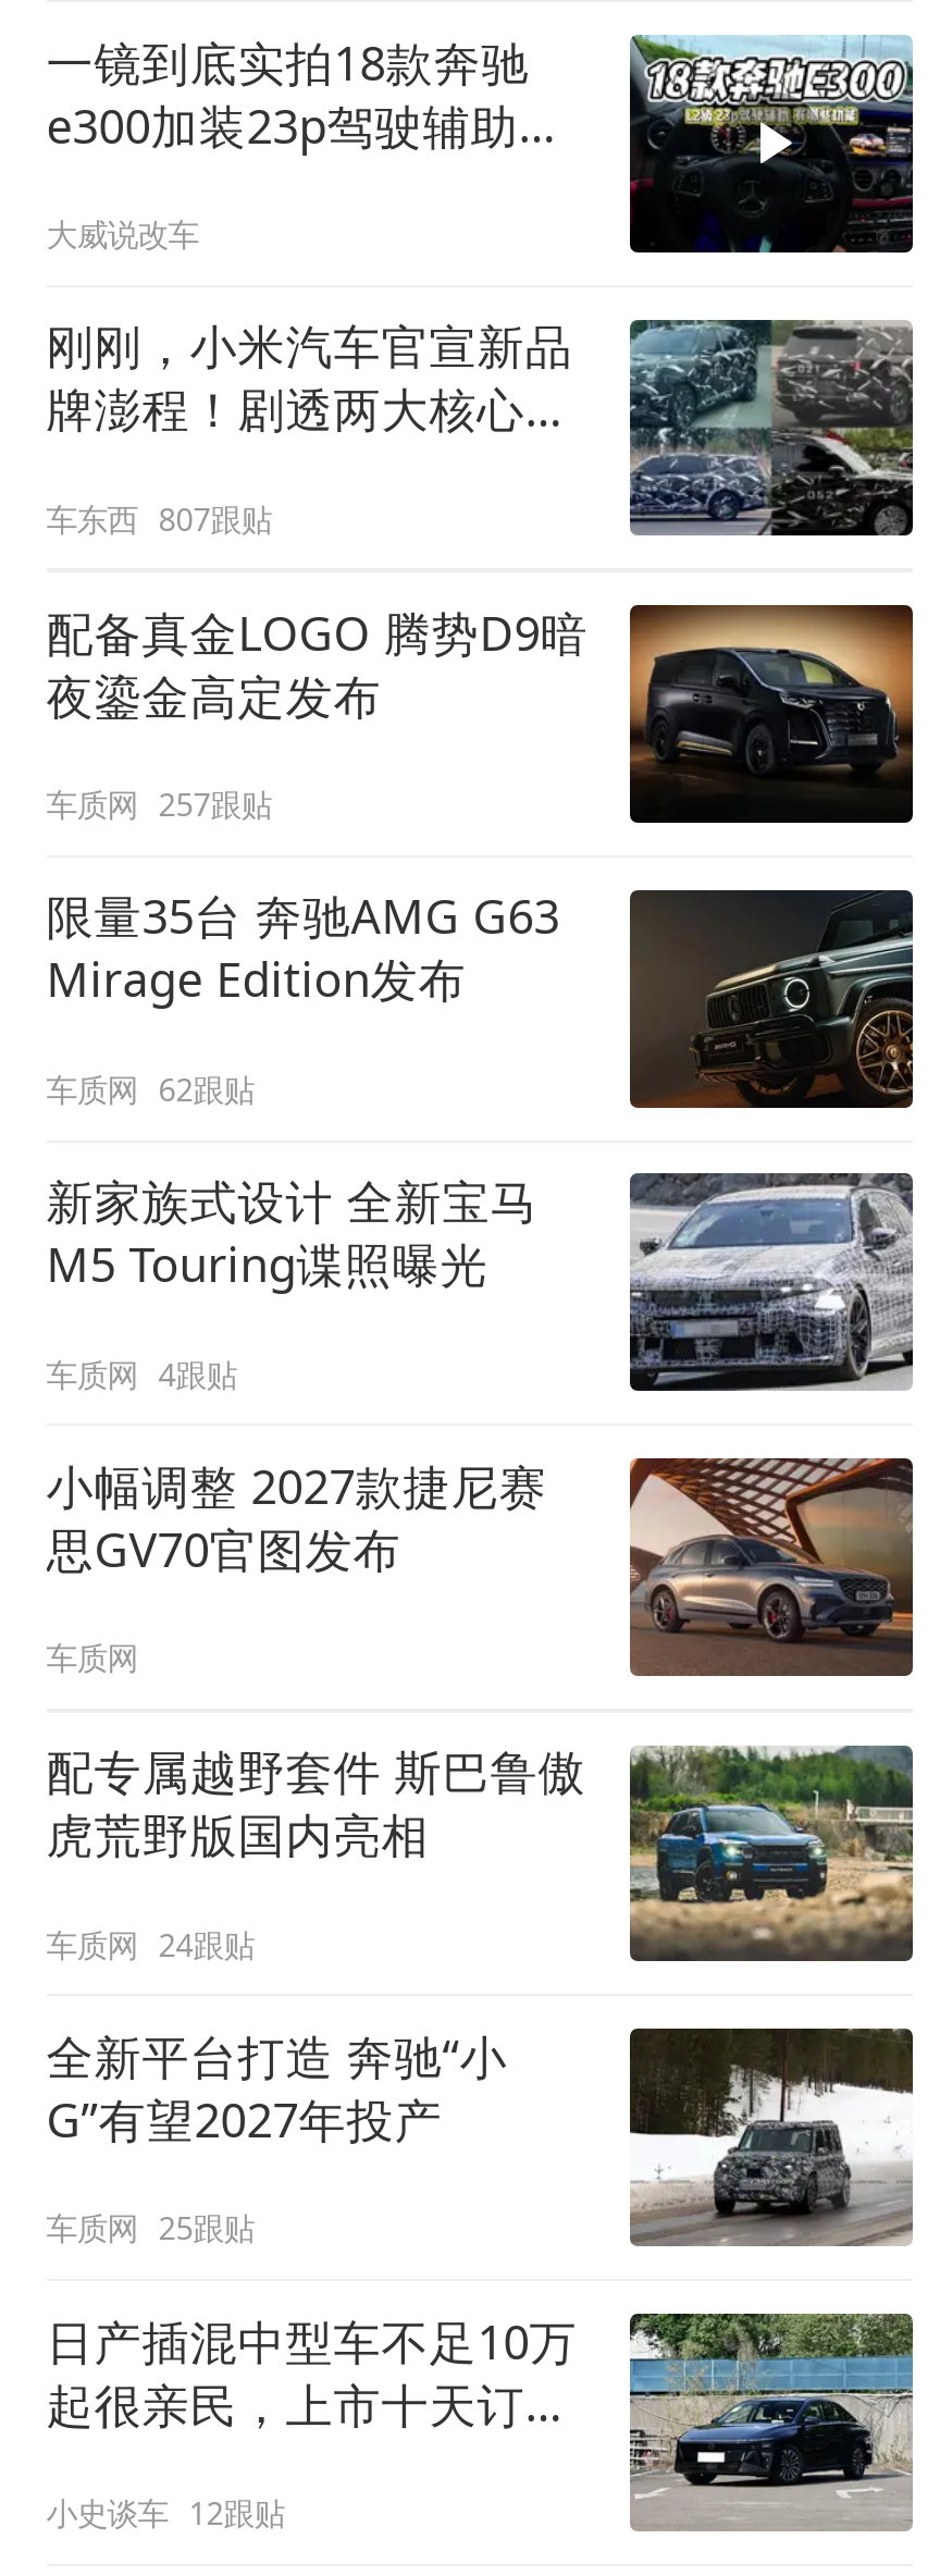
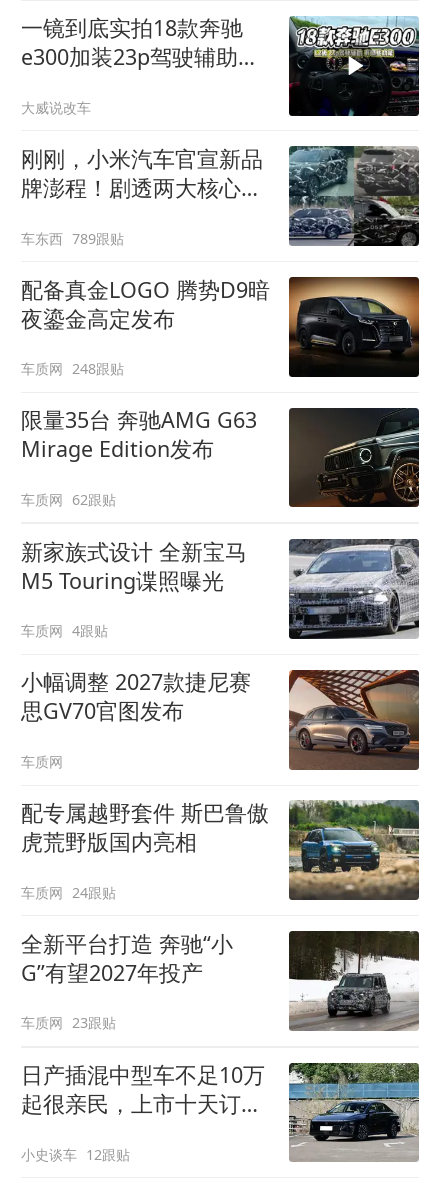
[46,497,272,539] 车东西 807跟贴 -> [21,228,124,247] 车东西 789跟贴
[46,784,272,825] 车质网 257跟贴 -> [21,359,124,378] 车质网 248跟贴
[46,2208,254,2249] 车质网 25跟贴 -> [21,1013,116,1032] 车质网 23跟贴

